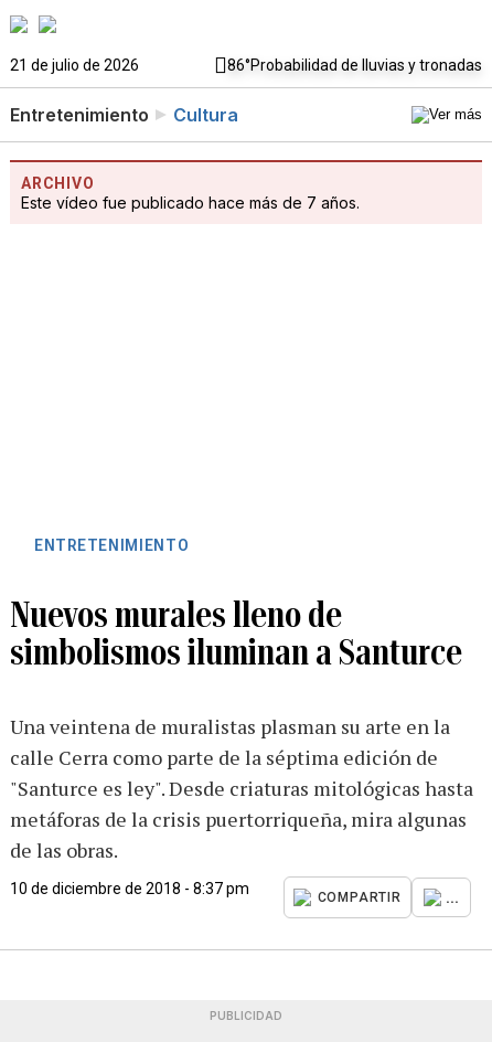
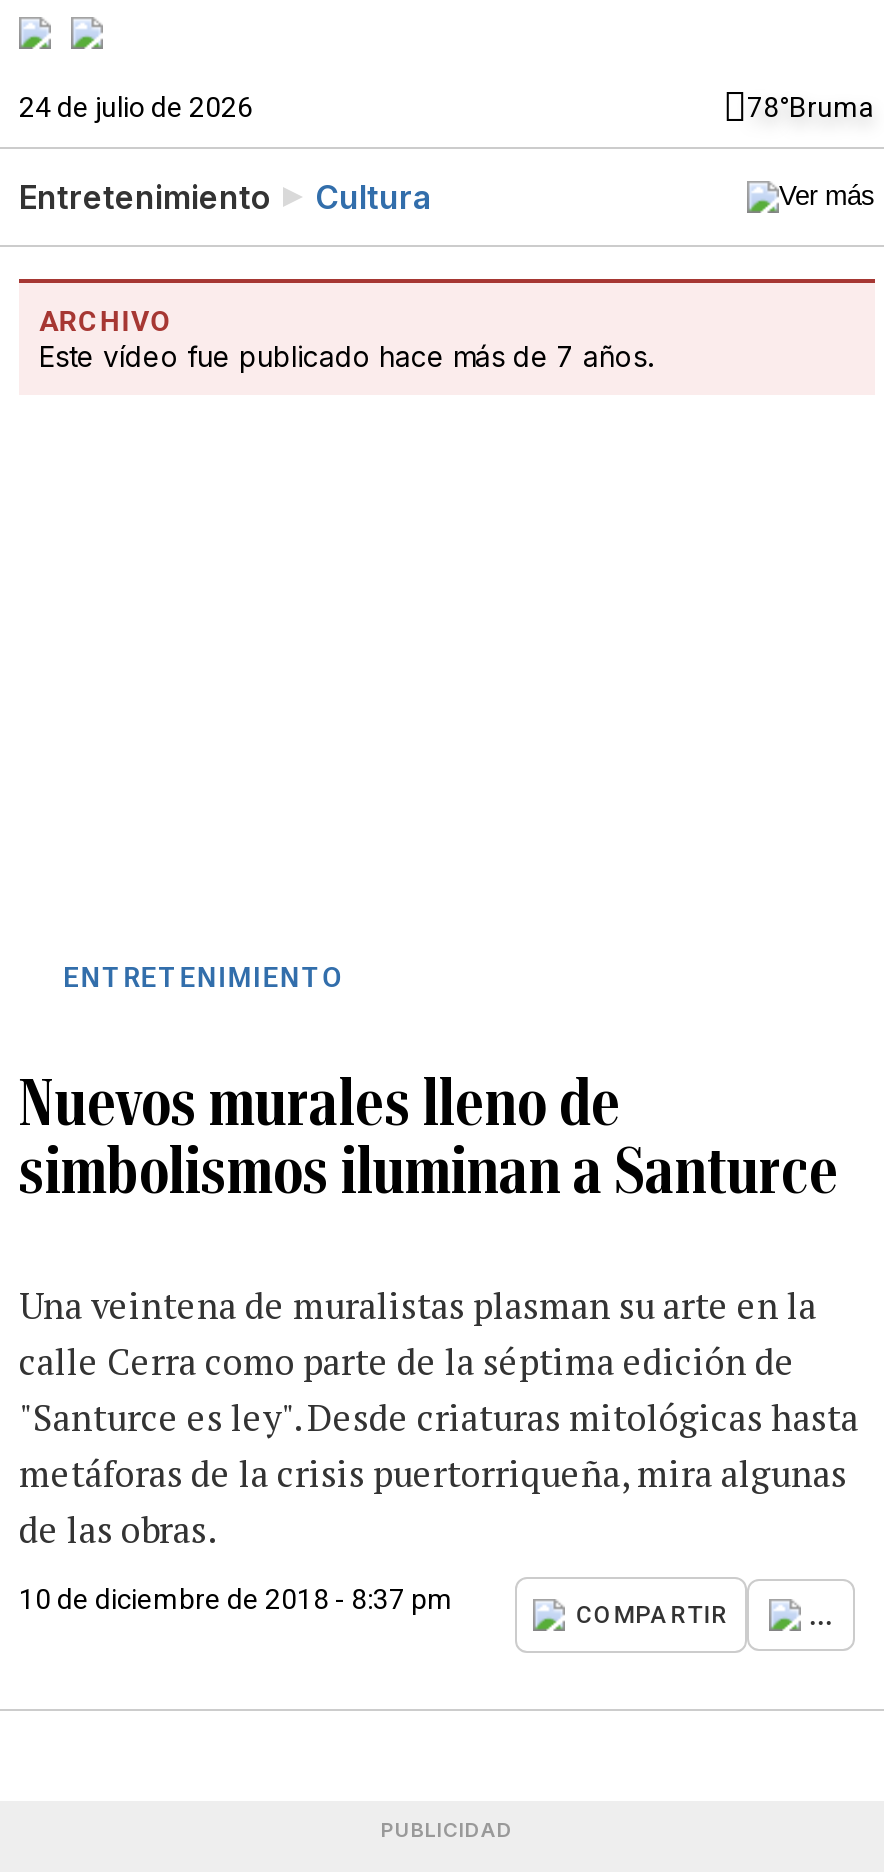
[10,56,482,74] 21 de julio de 2026 | 86°Probabilidad de lluvias y tronadas -> [19,91,875,123] 24 de julio de 2026 | 78°Bruma

